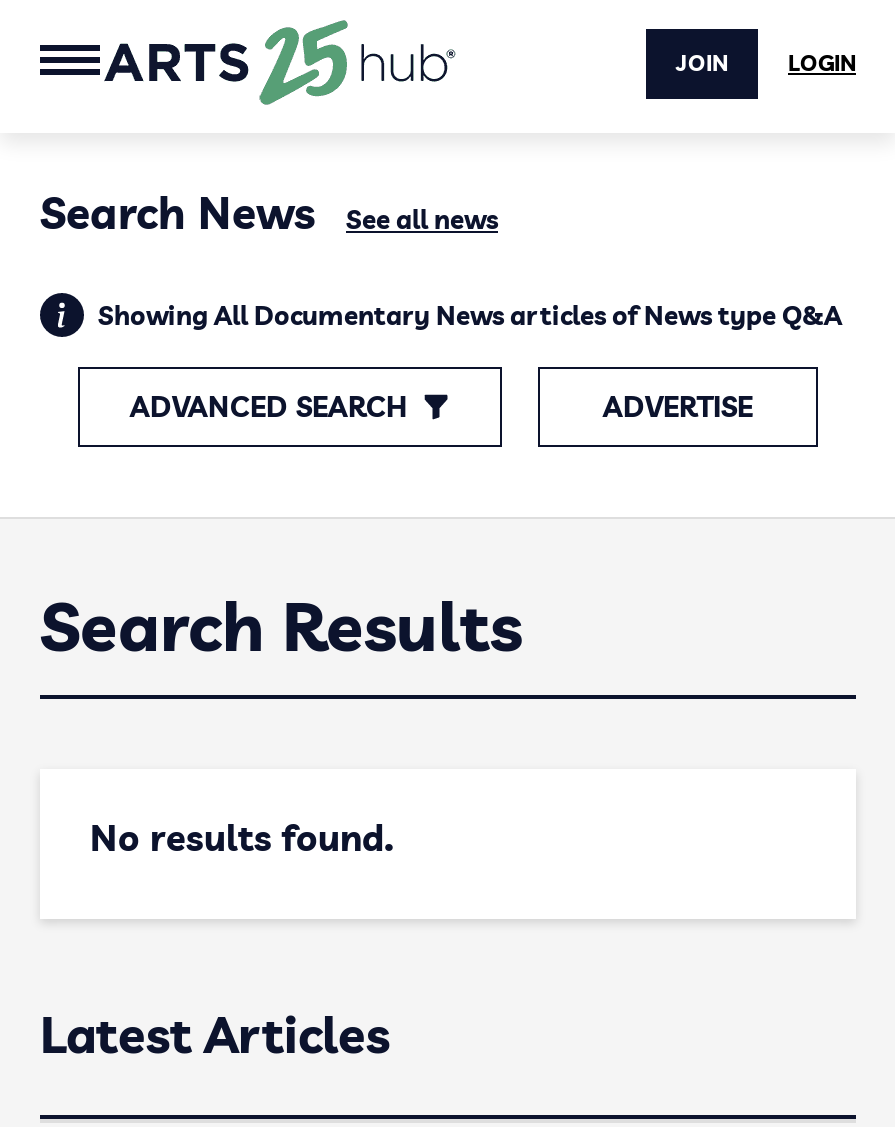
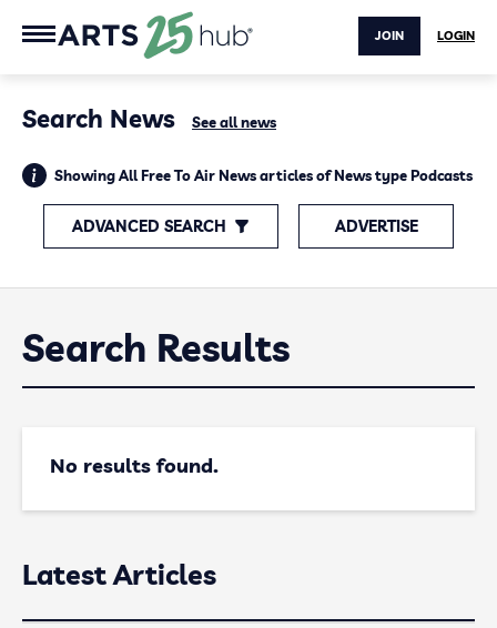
[98,299,842,331] Showing All Documentary News articles of News type Q&A -> [54,166,473,184] Showing All Free To Air News articles of News type Podcasts

